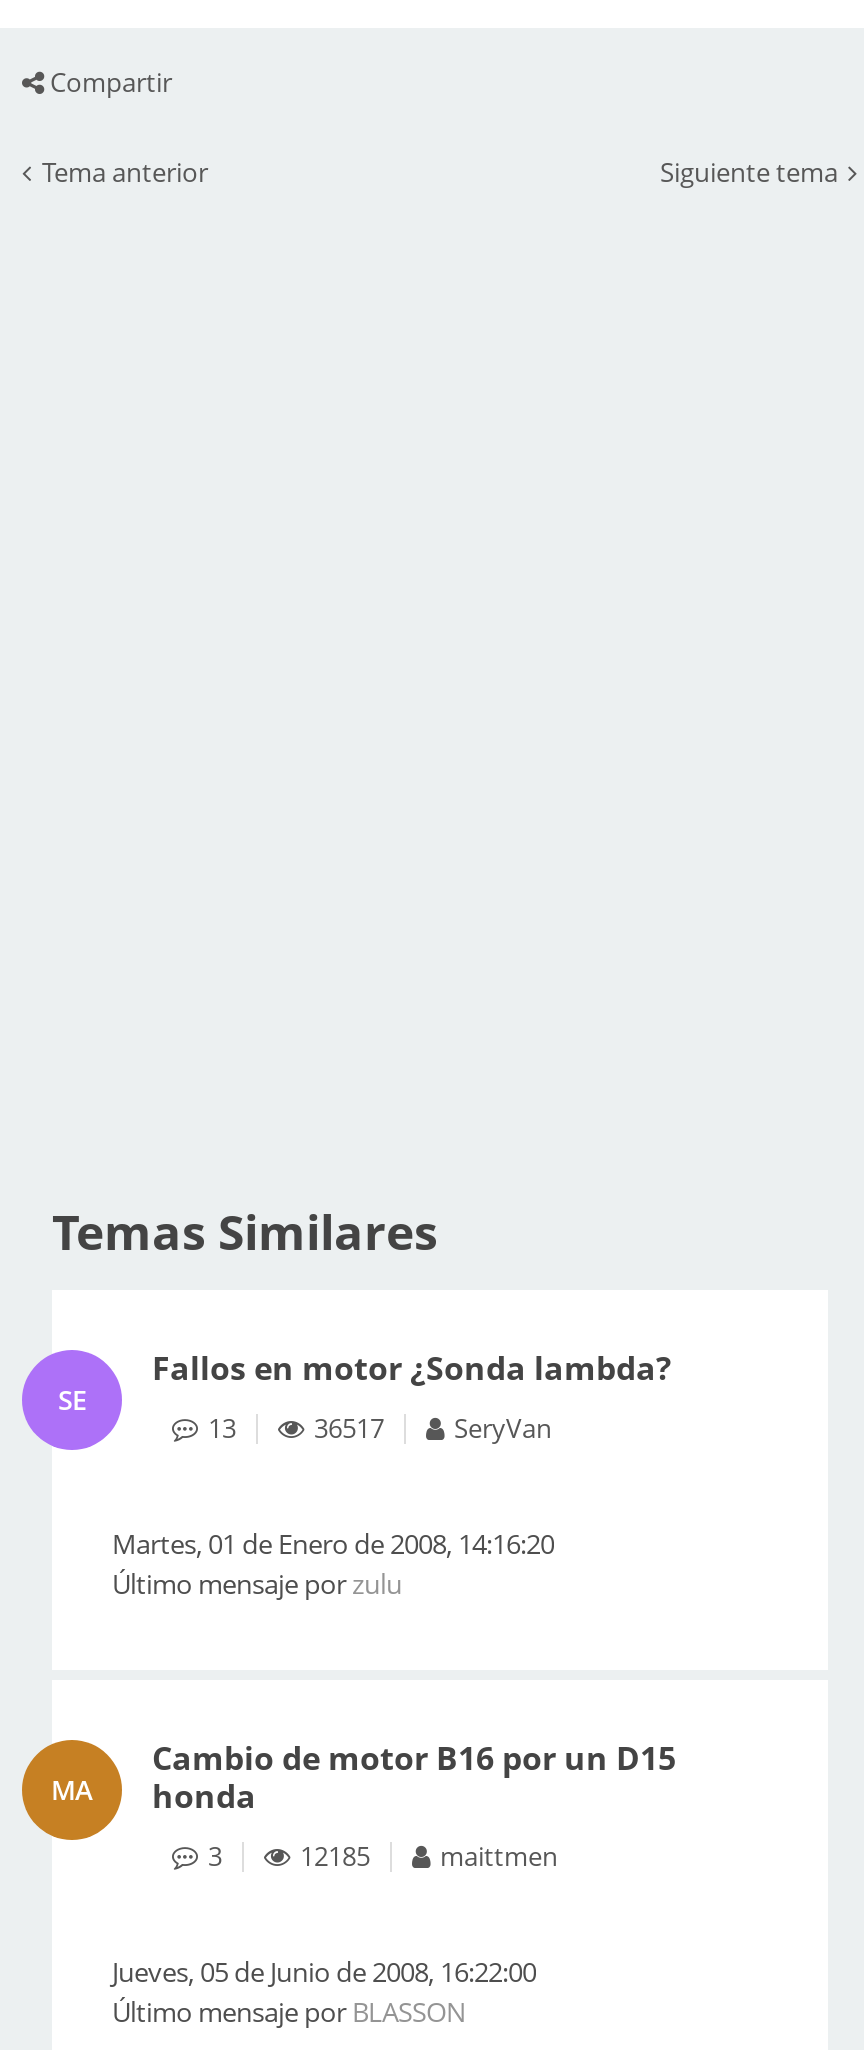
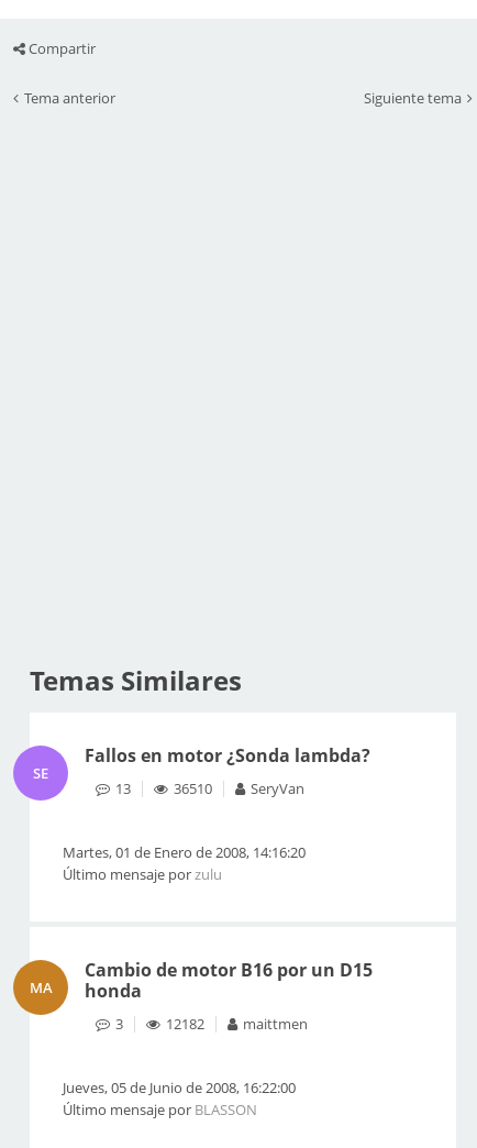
[314,1410,552,1446] 36517 SeryVan -> [174,779,304,798] 36510 SeryVan
[300,1838,558,1874] 12185 maittmen -> [166,1014,308,1034] 12182 maittmen

